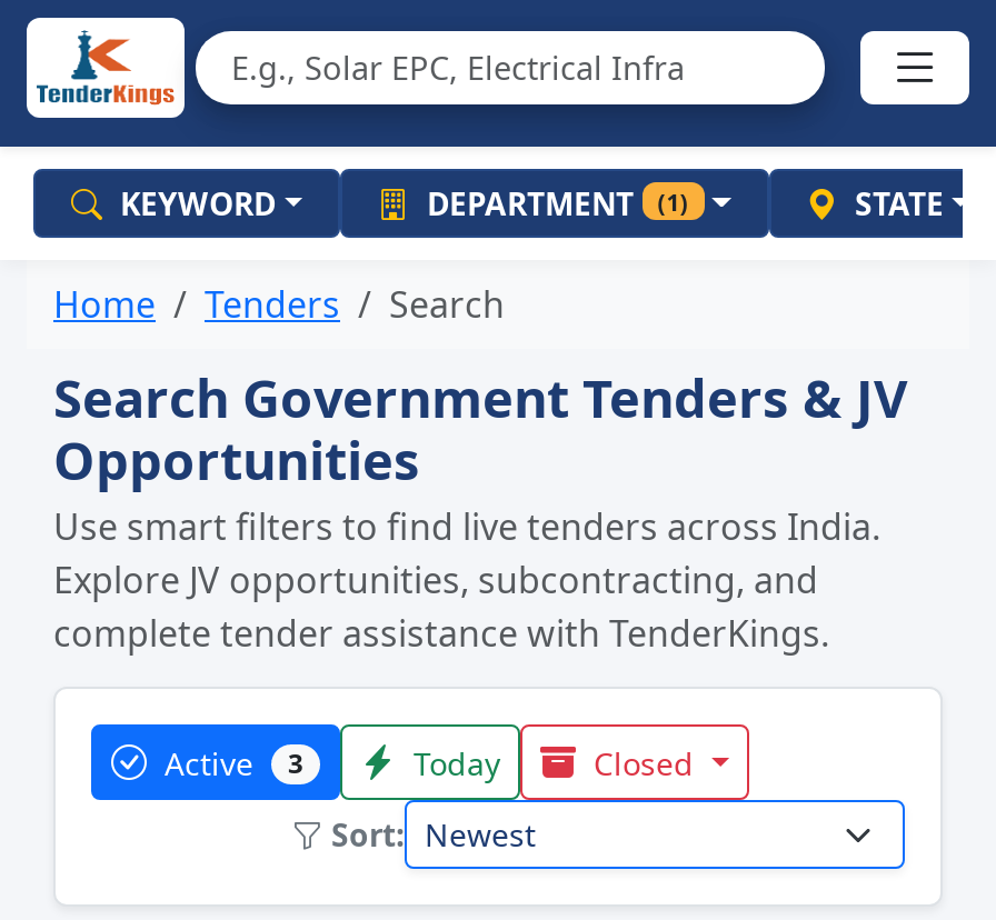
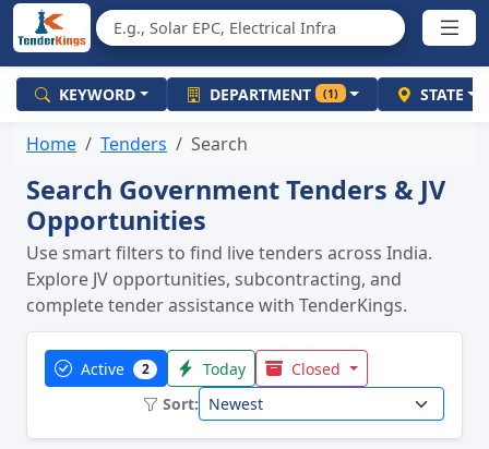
[156,742,303,784] Active 3 -> [76,359,149,379] Active 2

